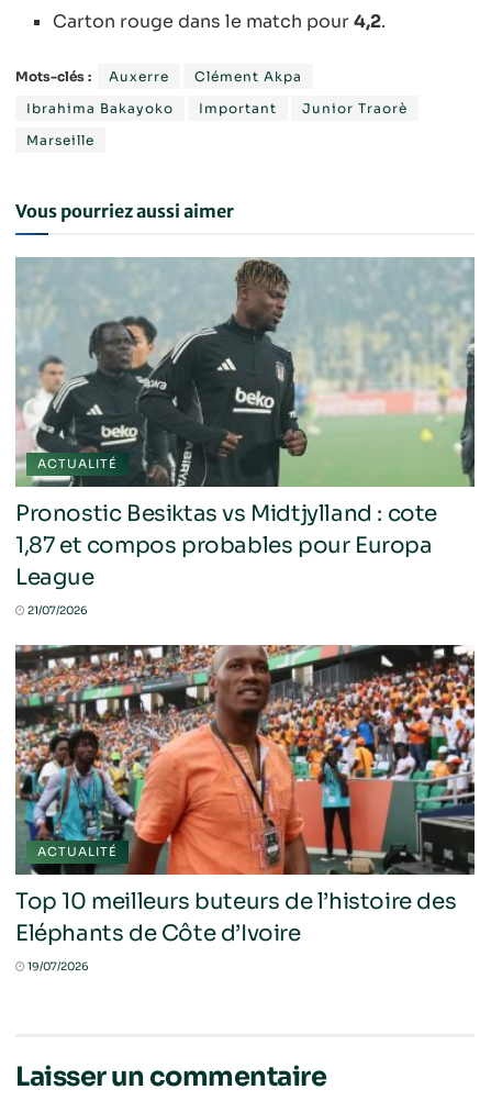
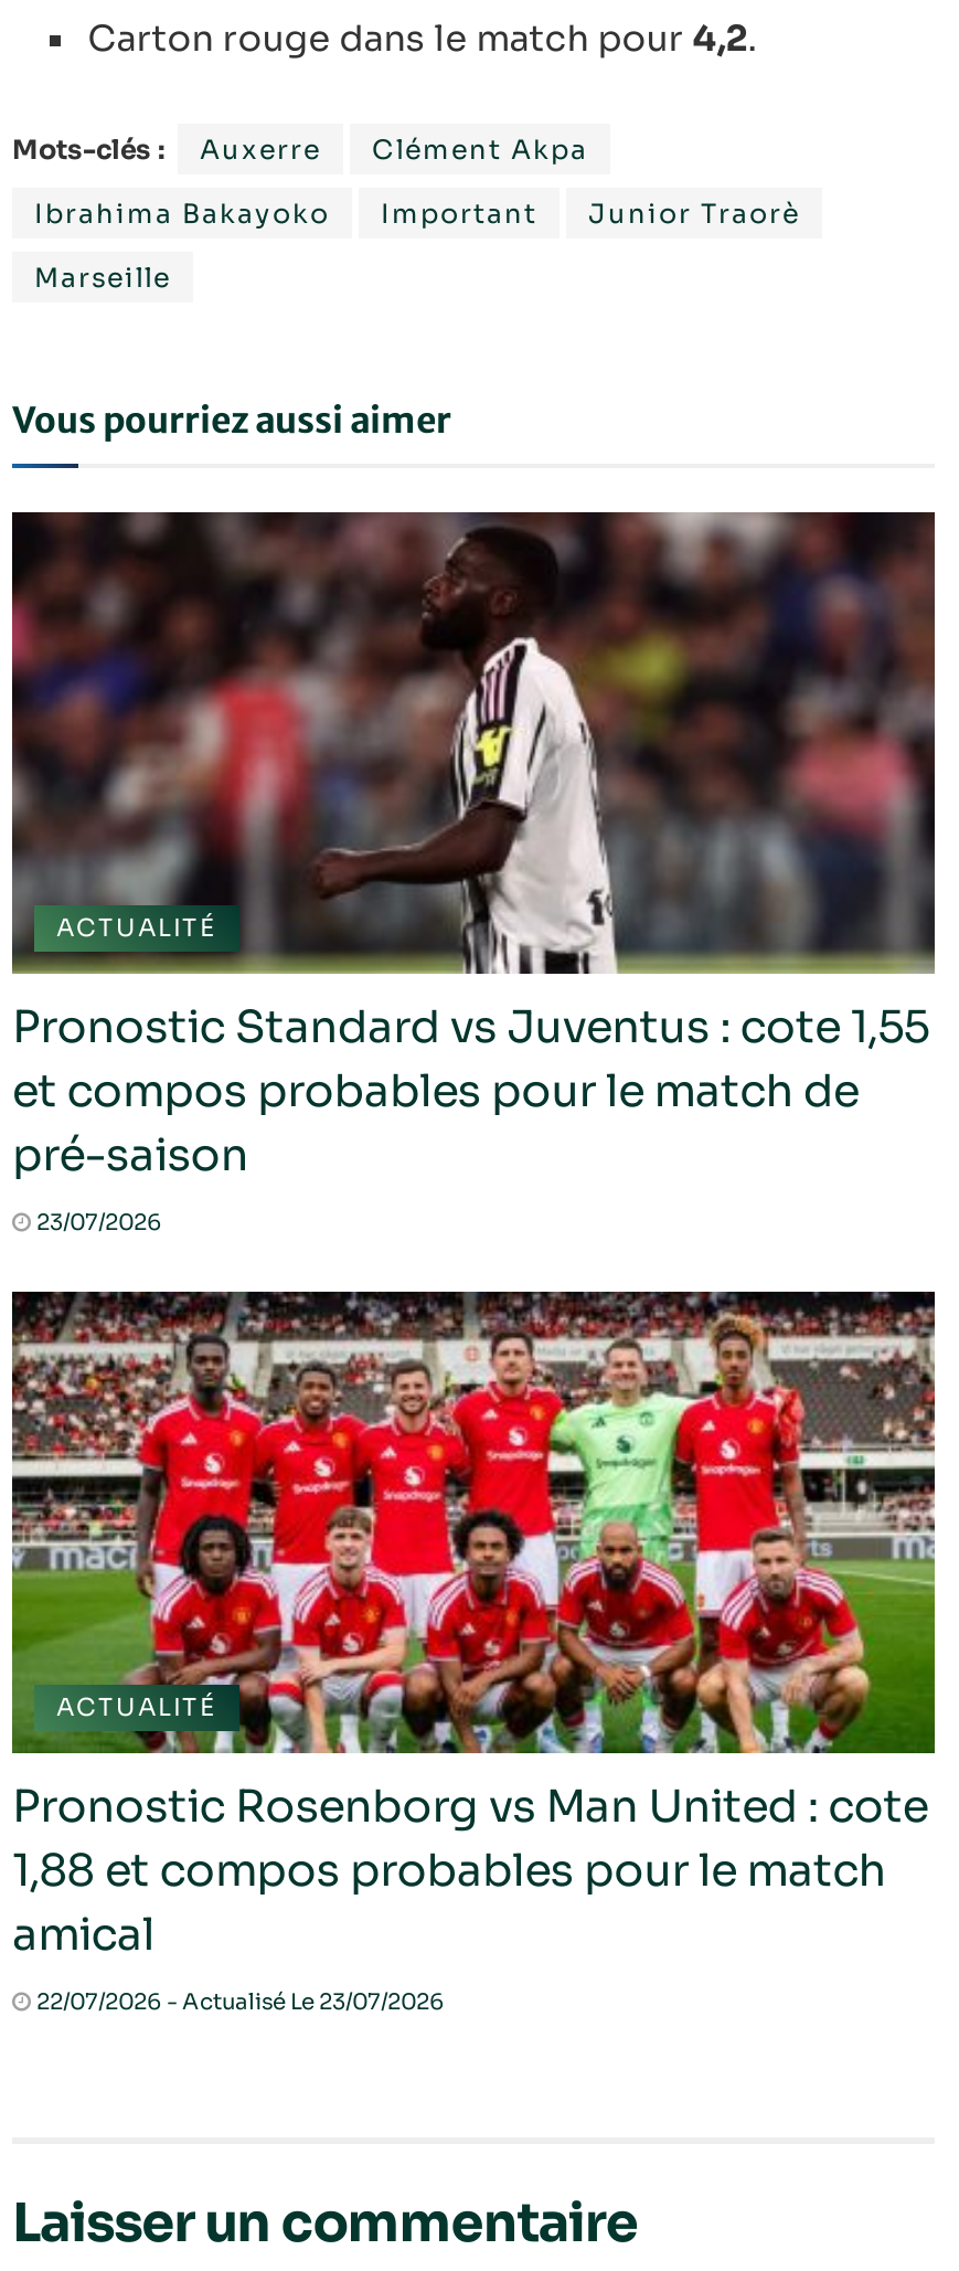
[15,257,475,618] [image] | Pronostic Besiktas vs Midtjylland : cote | 1,87 et compos probables pour Europa | League | 21/07/2026 -> [10,512,935,1237] [image] | Pronostic Standard vs Juventus : cote 1,55 | et compos probables pour le match de | pré-saison | 23/07/2026
[14,644,476,974] [image] | Top 10 meilleurs buteurs de l’histoire des | Eléphants de Côte d’Ivoire | 19/07/2026 -> [10,1290,937,2016] [image] | Pronostic Rosenborg vs Man United : cote | 1,88 et compos probables pour le match | amical | 22/07/2026 - Actualisé Le 23/07/2026

